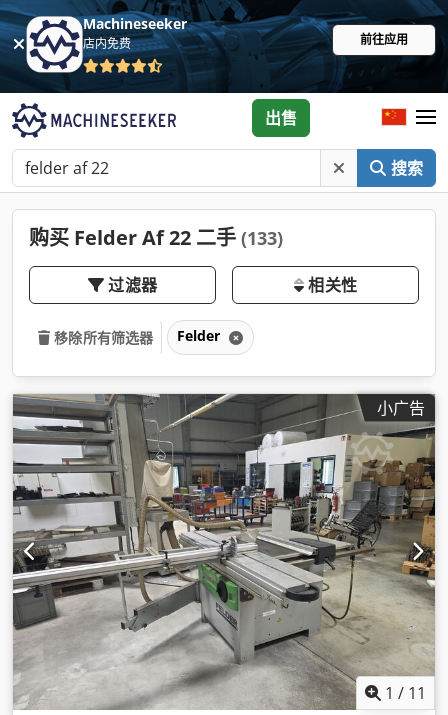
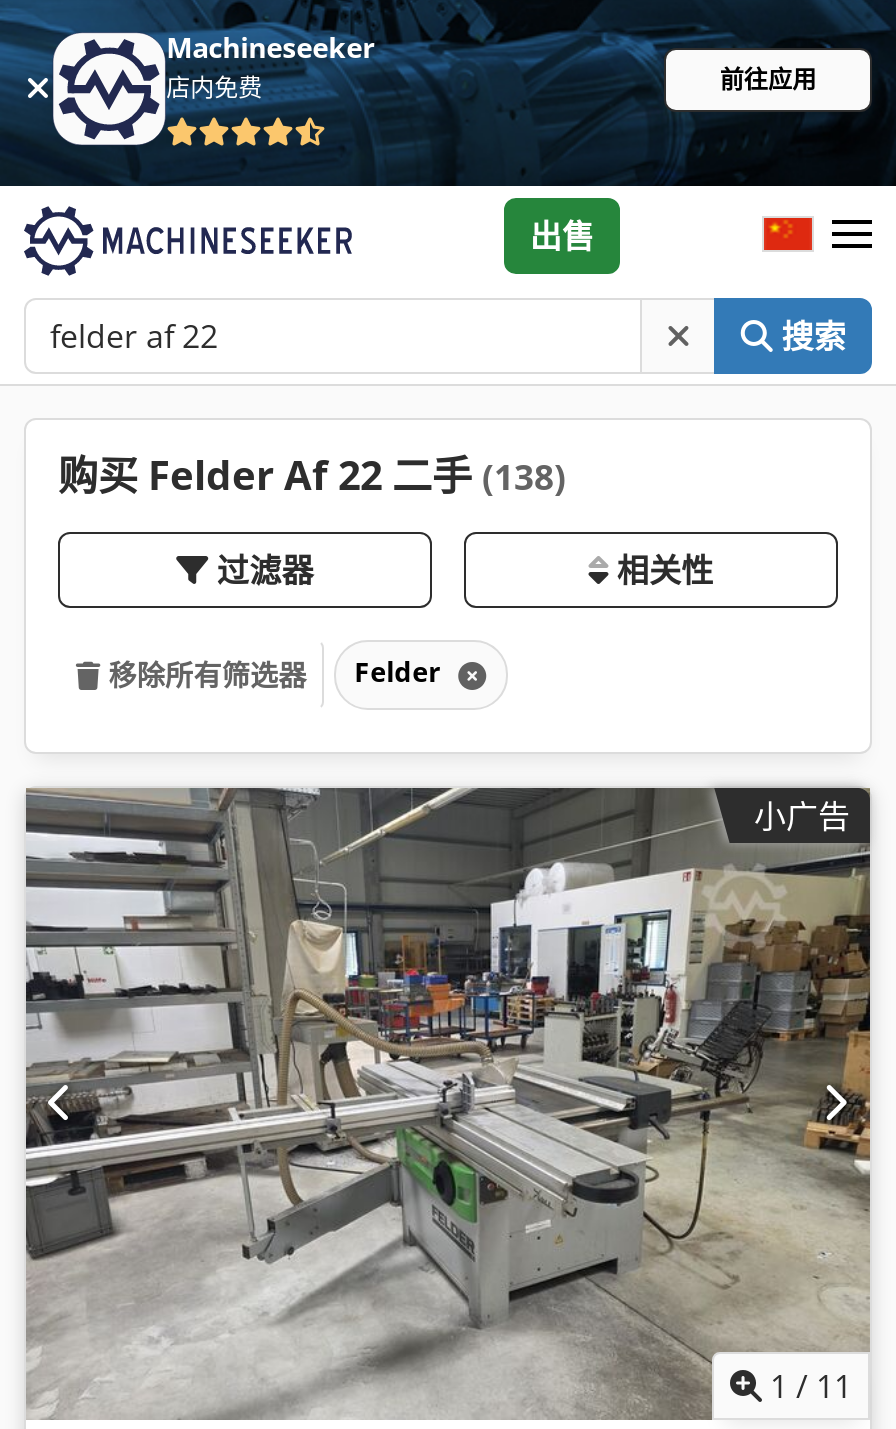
[29,224,283,251] 购买 Felder Af 22 二手(133) -> [58,448,566,502] 购买 Felder Af 22 二手(138)

